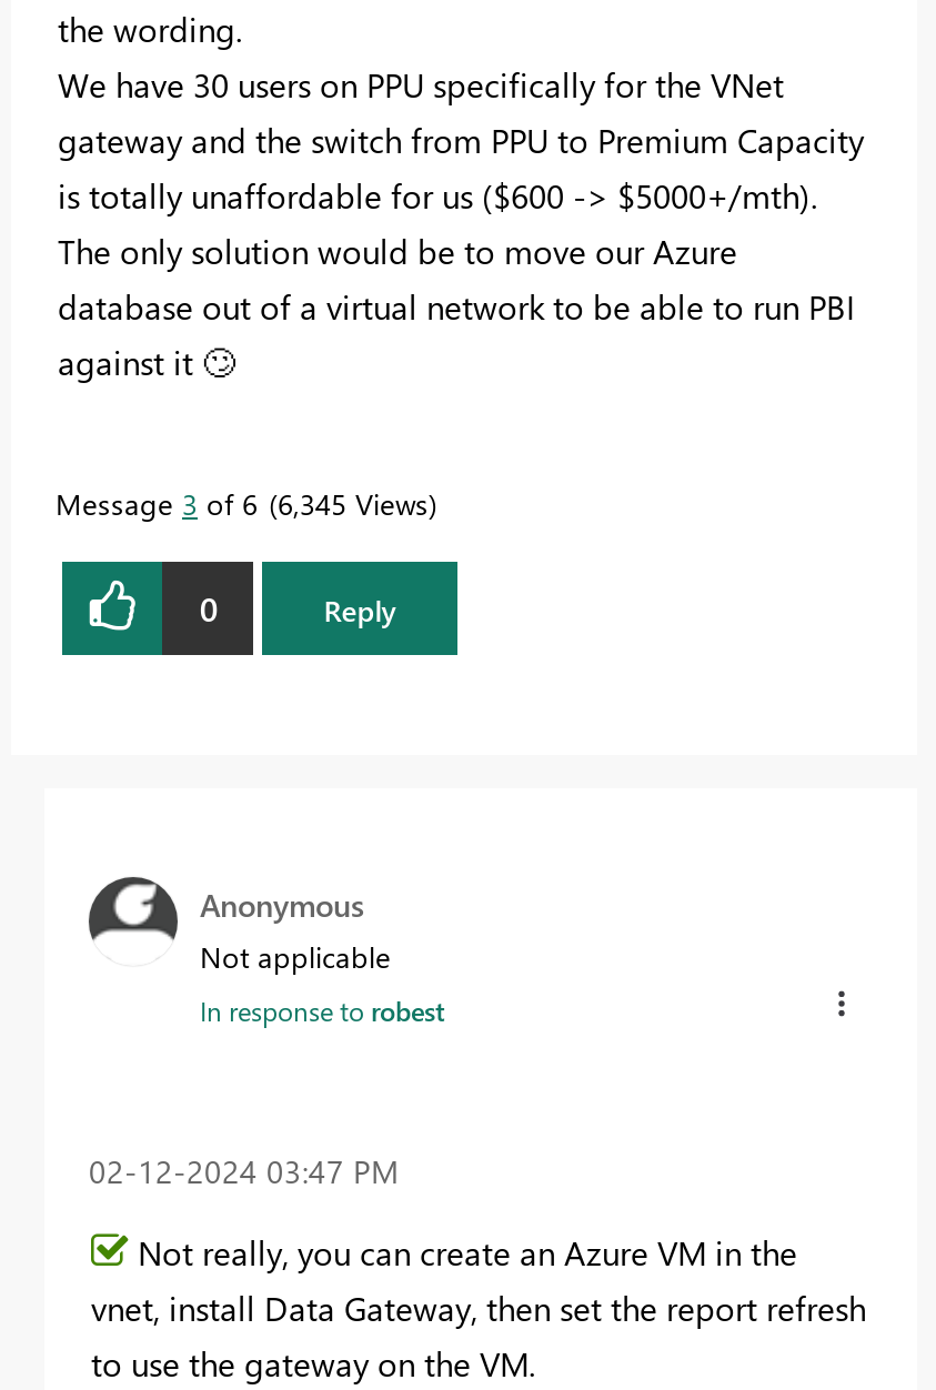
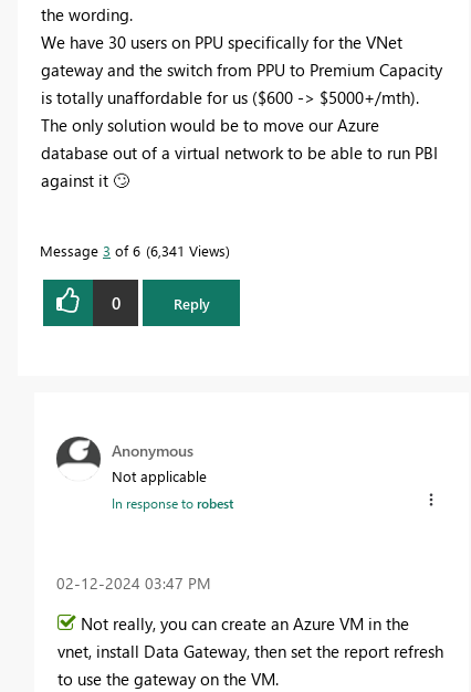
[56,484,429,522] Message 3 of 6 6,345 Views -> [40,241,226,260] Message 3 of 6 6,341 Views

